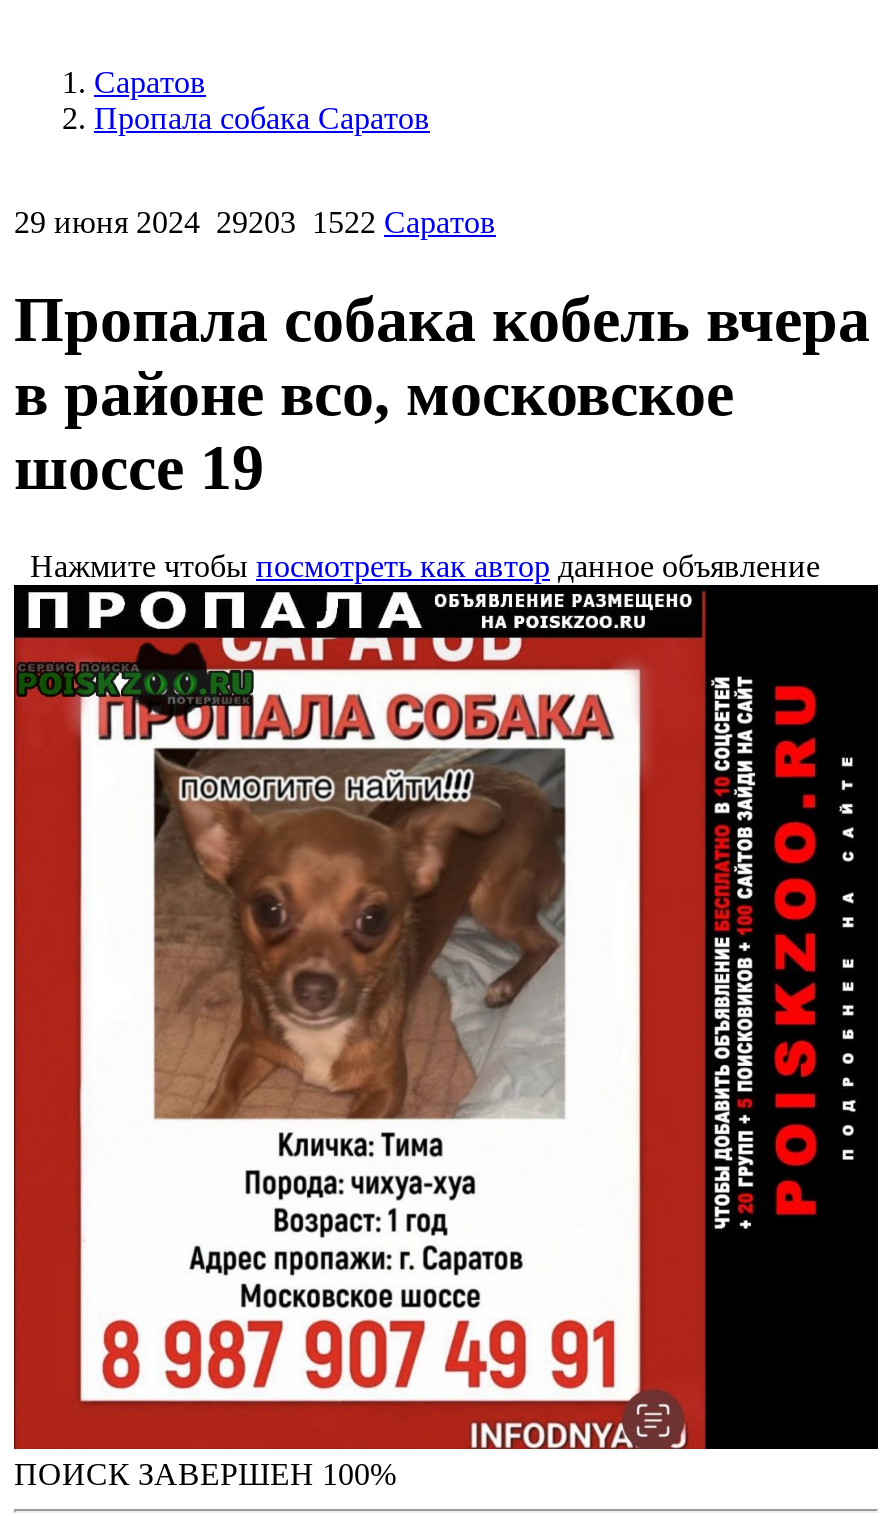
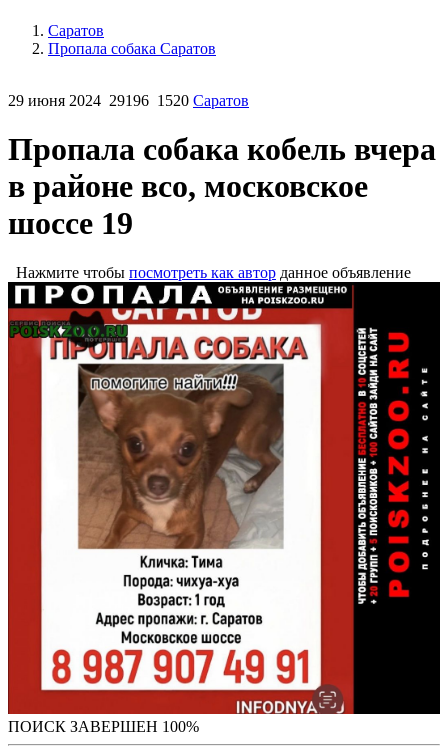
[14,205,496,239] 29 июня 2024 29203 1522 Саратов -> [8,92,249,109] 29 июня 2024 29196 1520 Саратов

